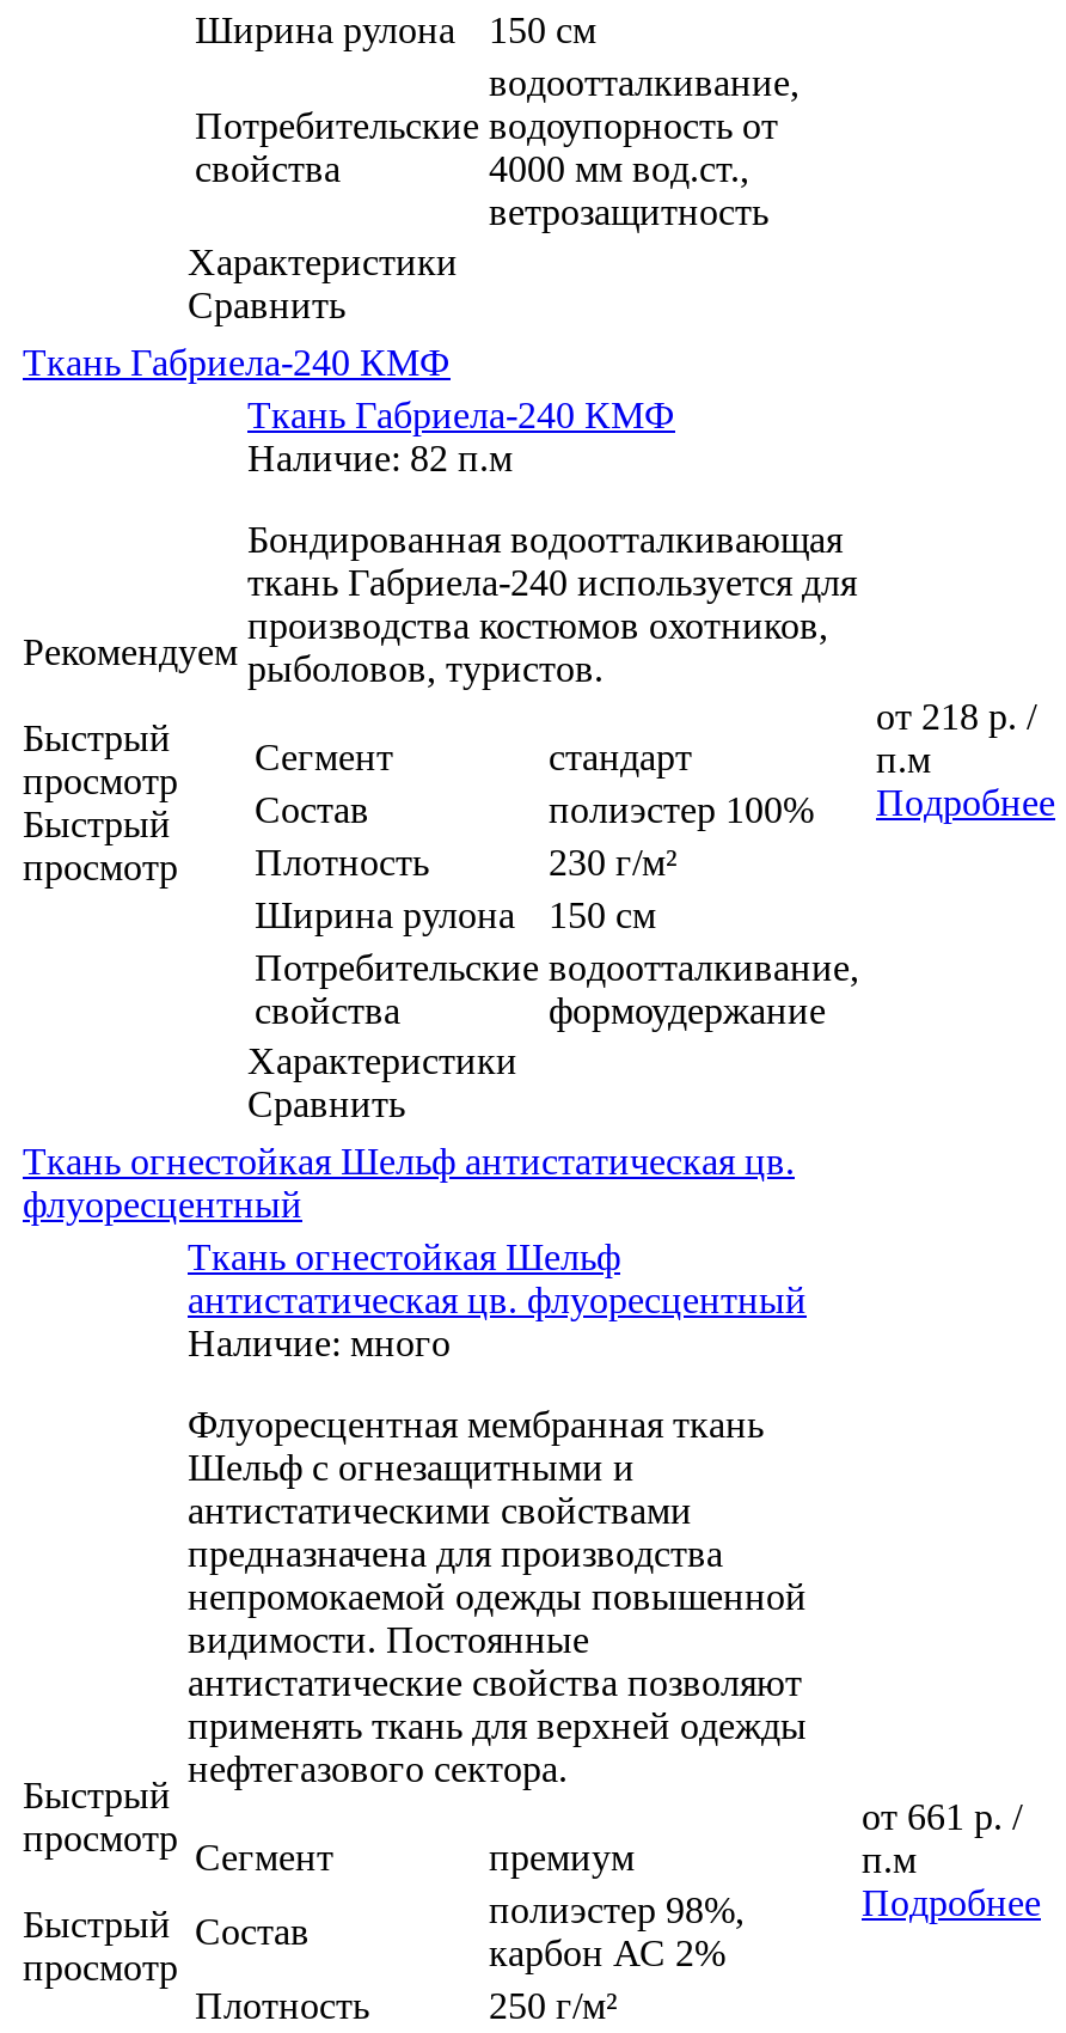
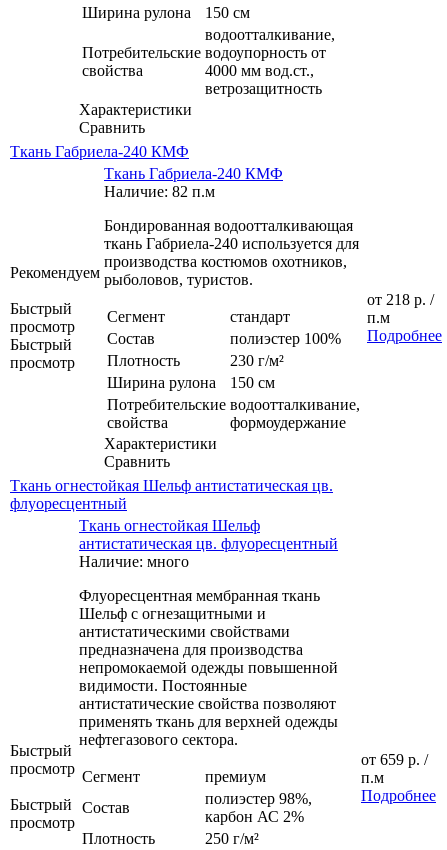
[862,1796,1022,1836] от 661 р. / -> [361,751,428,768] от 659 р. /

